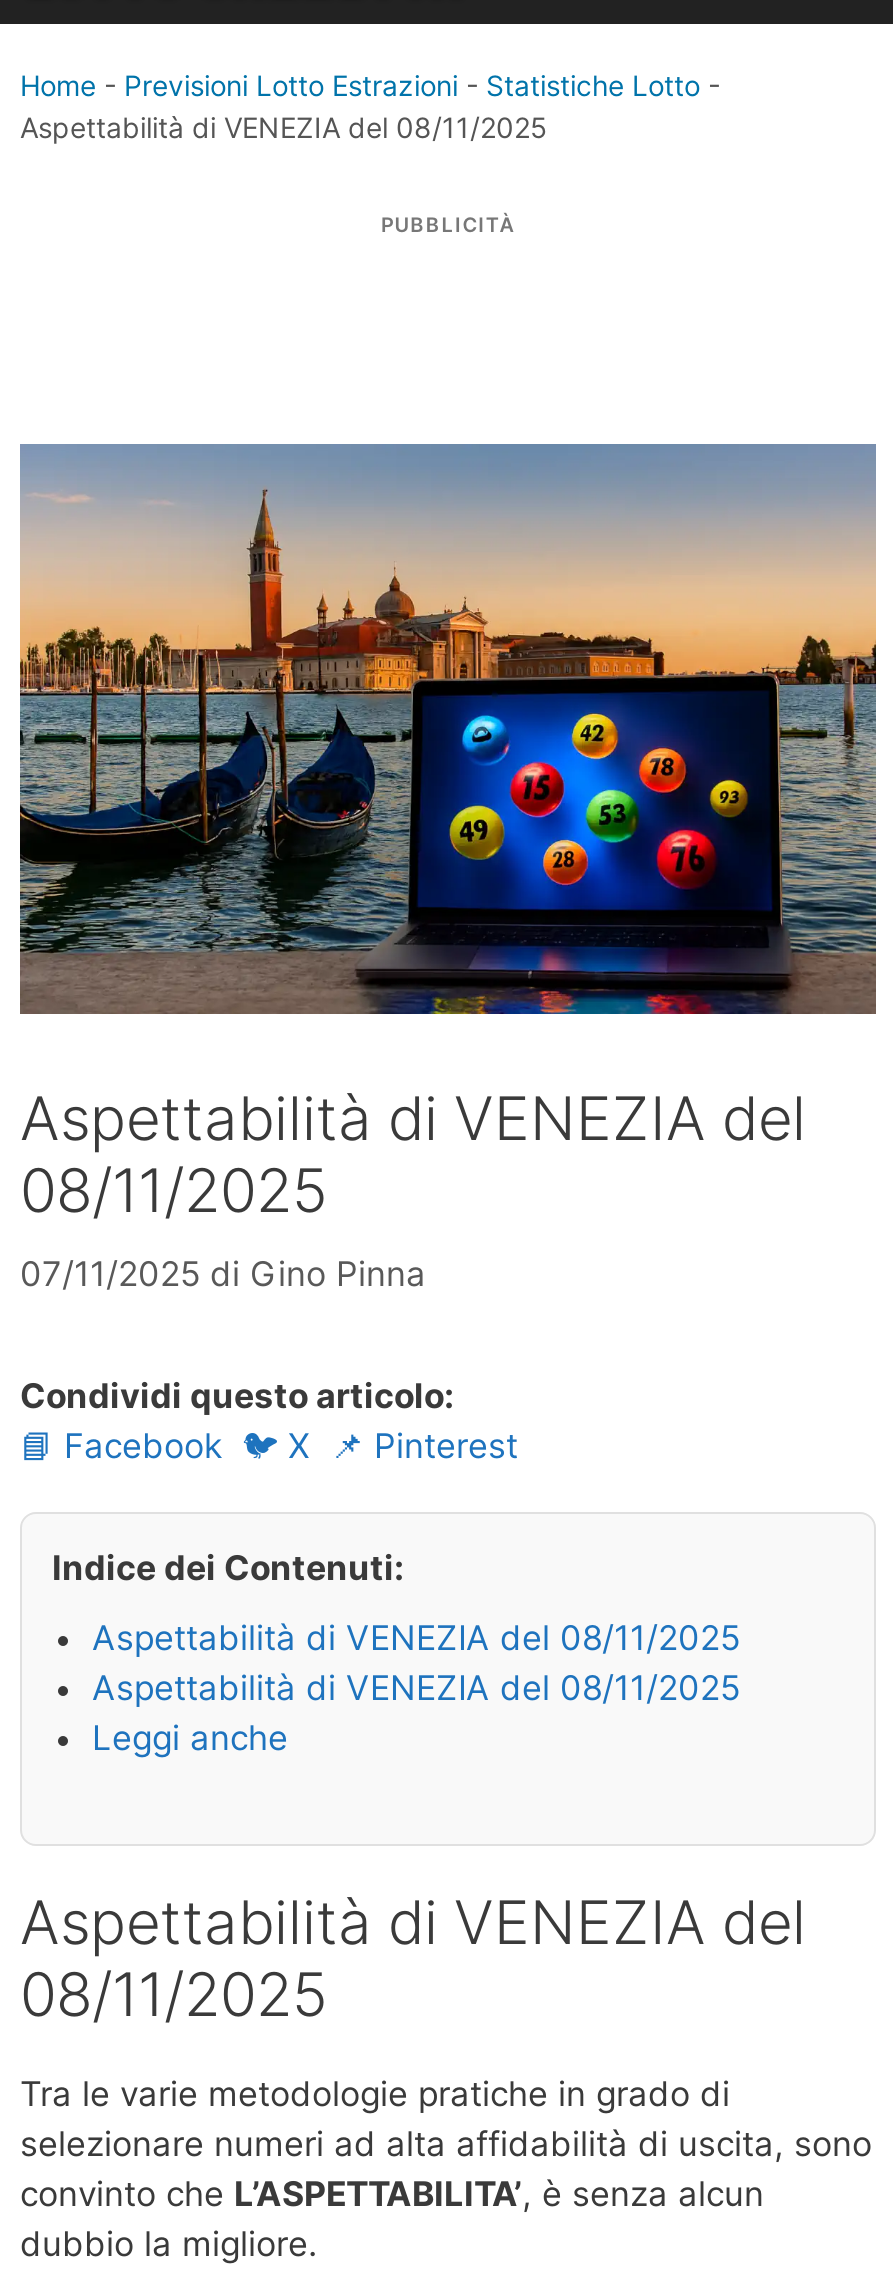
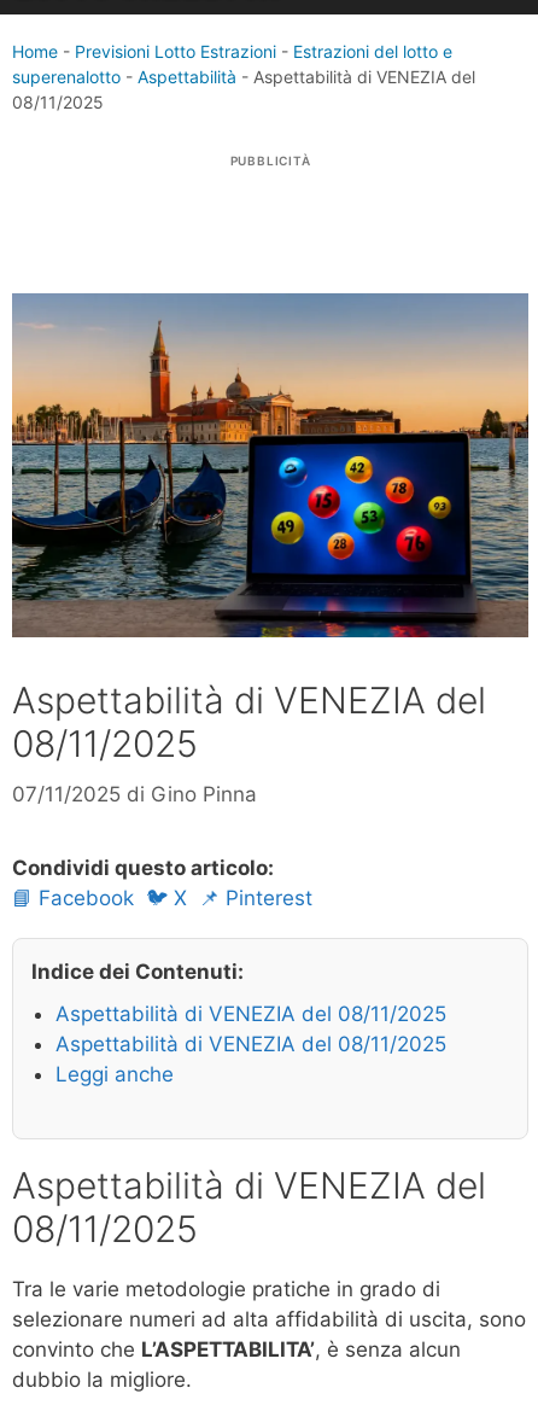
[20,68,720,144] Home - Previsioni Lotto Estrazioni - Statistiche Lotto - | Aspettabilità di VENEZIA del 08/11/2025 -> [12,41,475,112] Home - Previsioni Lotto Estrazioni - Estrazioni del lotto e | superenalotto - Aspettabilità - Aspettabilità di VENEZIA del | 08/11/2025

